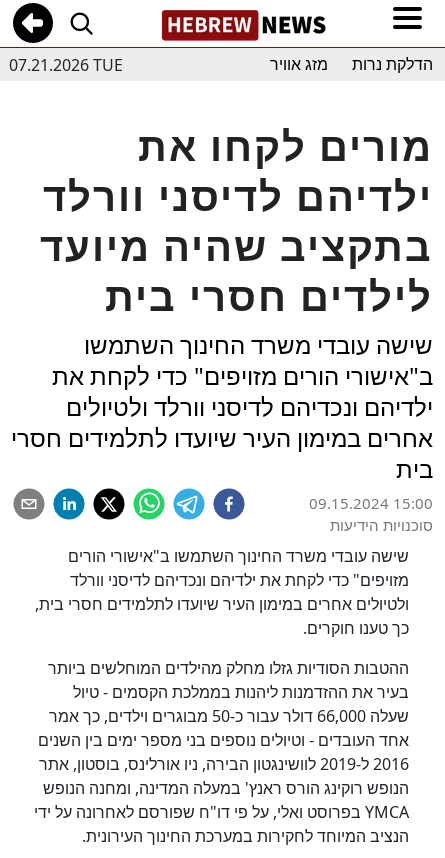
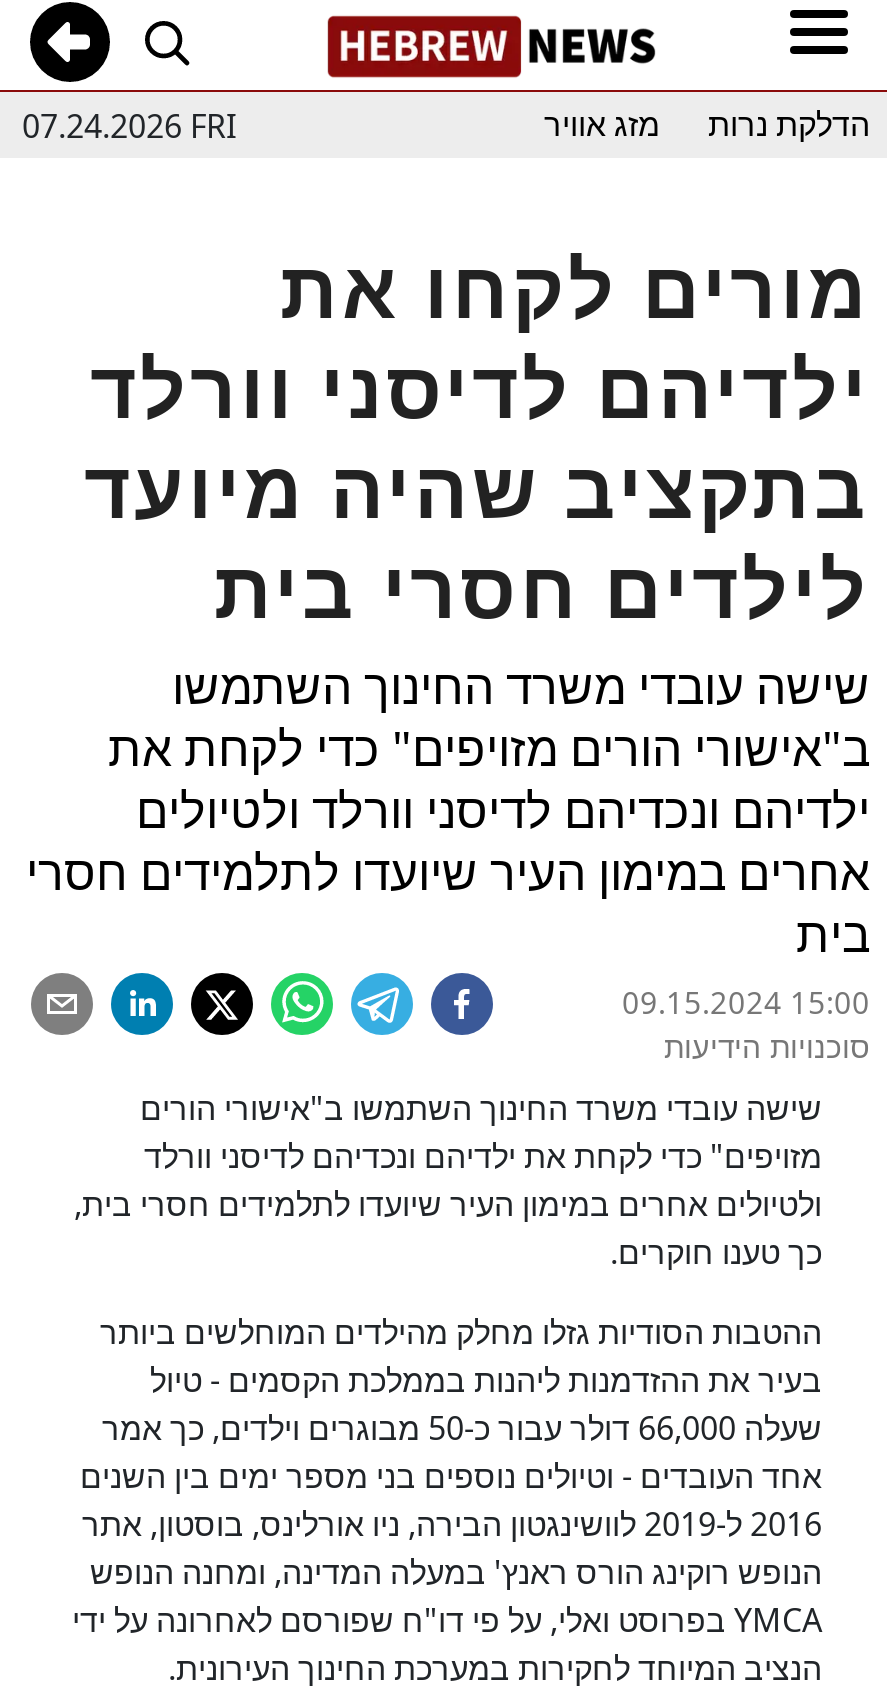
[9,53,123,75] 07.21.2026 TUE -> [22,103,236,147] 07.24.2026 FRI

